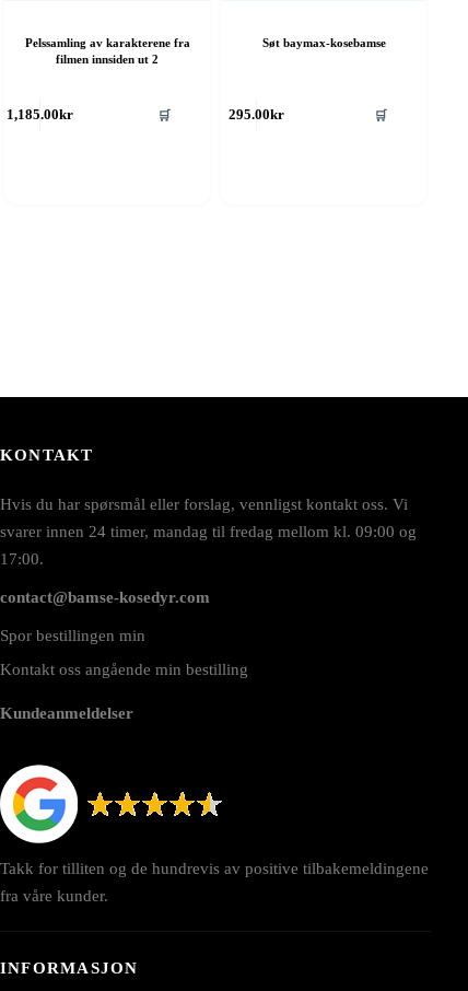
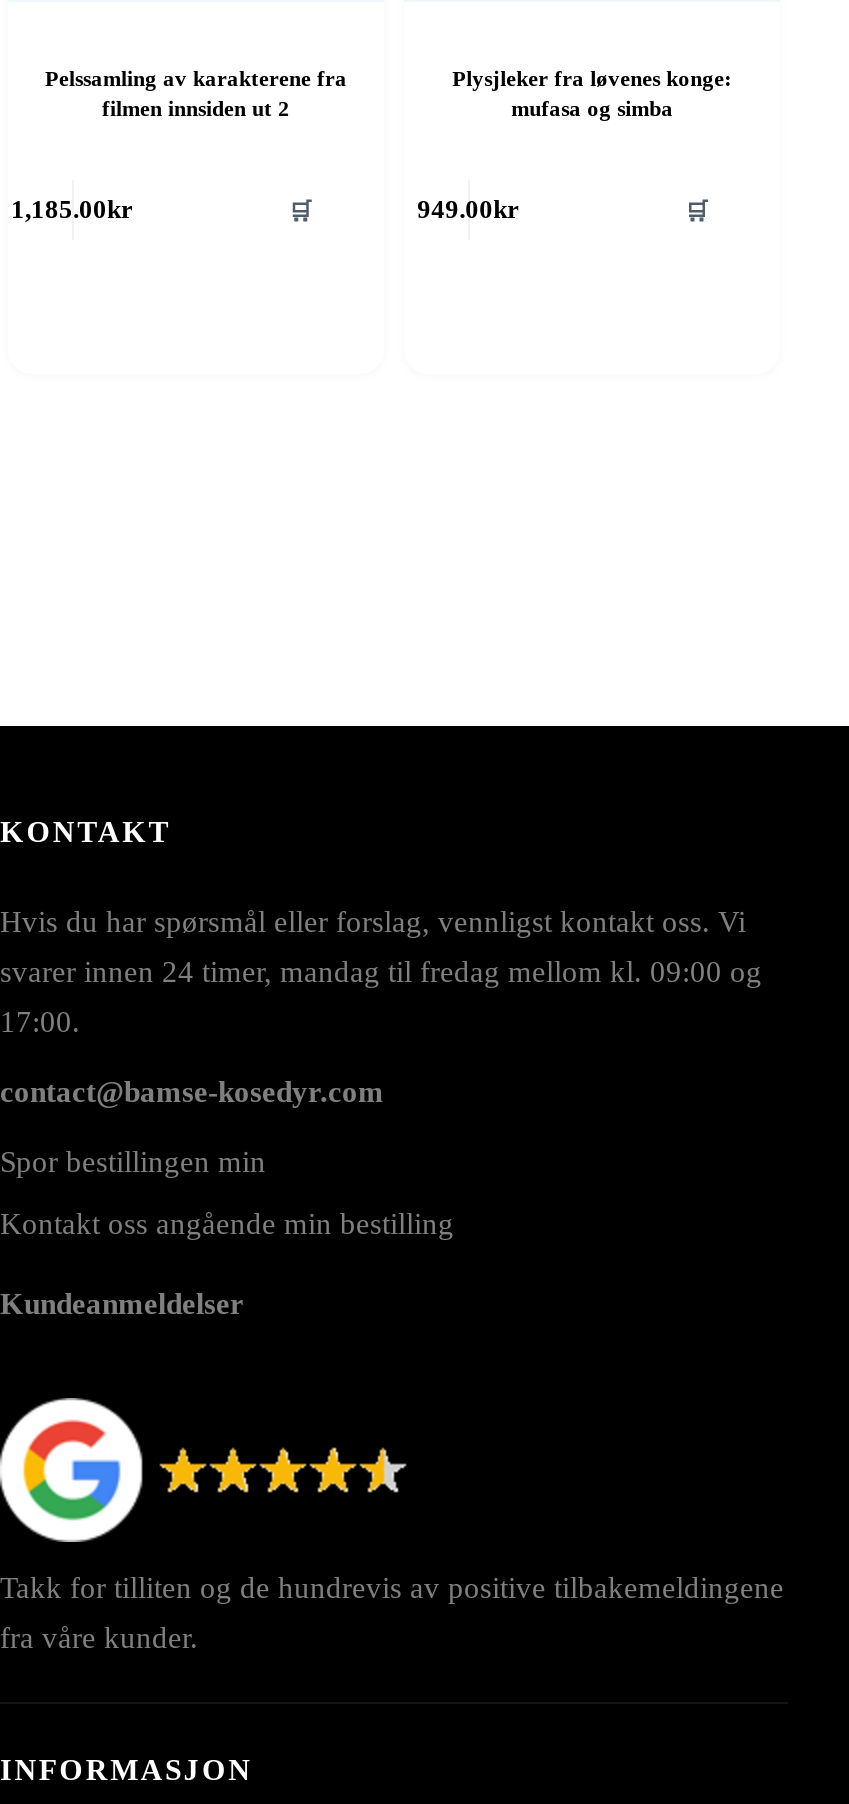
[262,36,386,49] Søt baymax-kosebamse -> [452,66,732,120] Plysjleker fra løvenes konge: | mufasa og simba
[228,106,284,123] 295.00kr -> [417,195,519,225] 949.00kr

